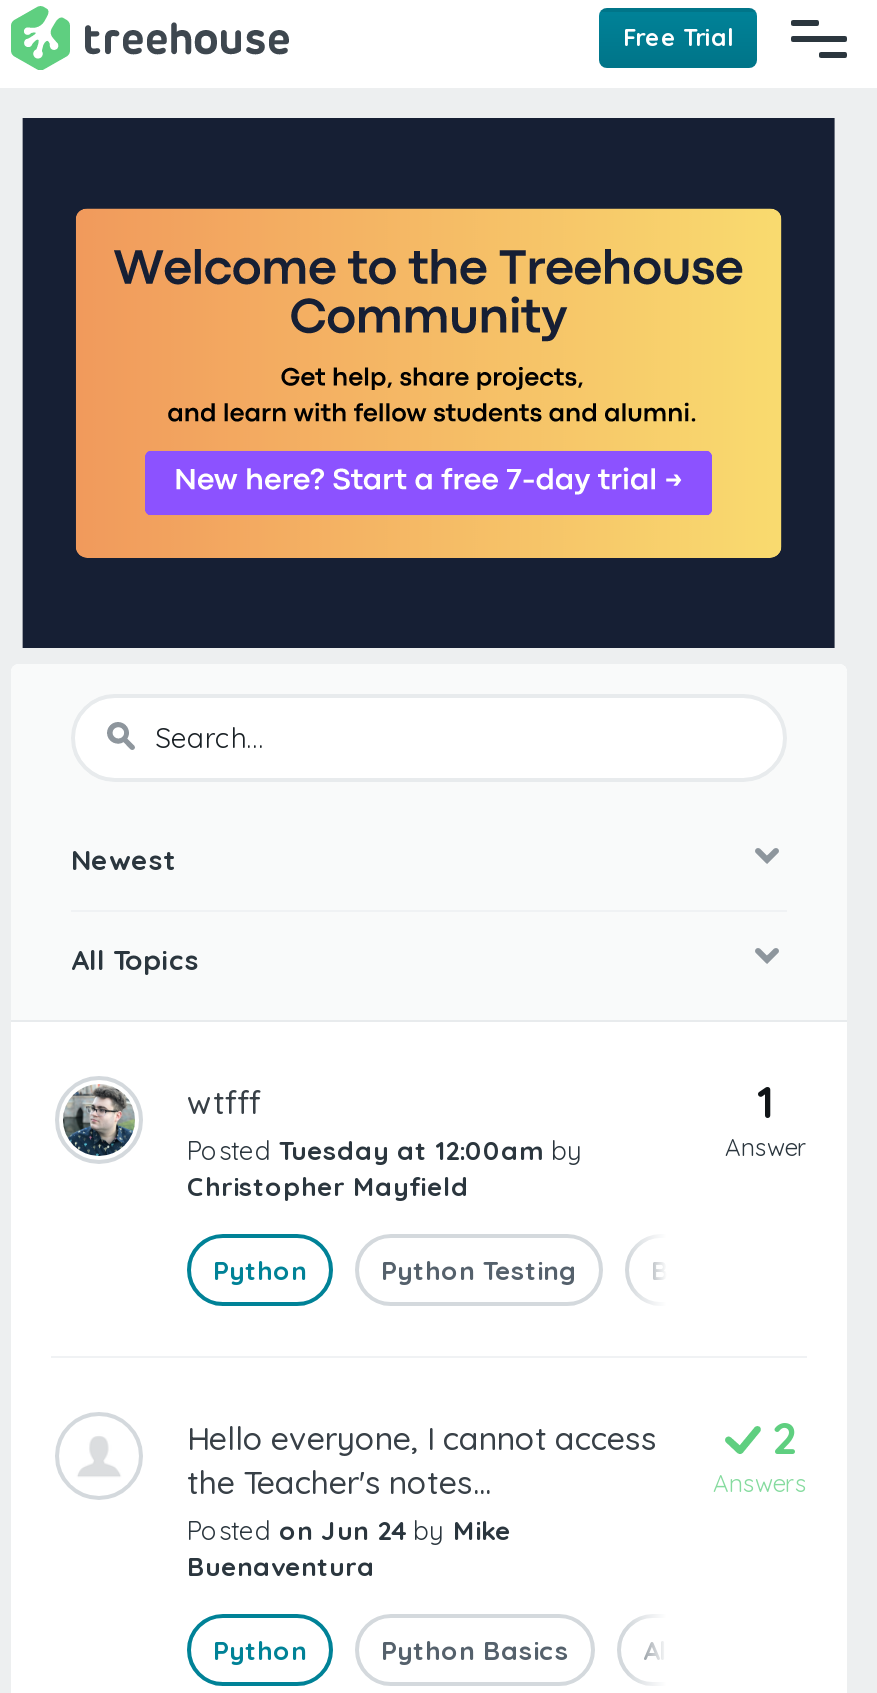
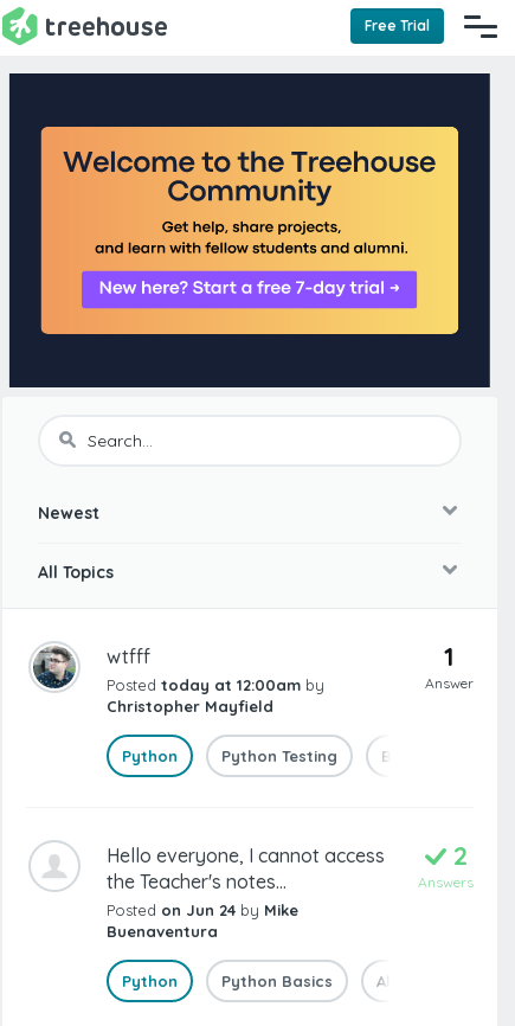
[187,1135,583,1167] Posted Tuesday at 12:00am by -> [107,676,324,695] Posted today at 12:00am by

